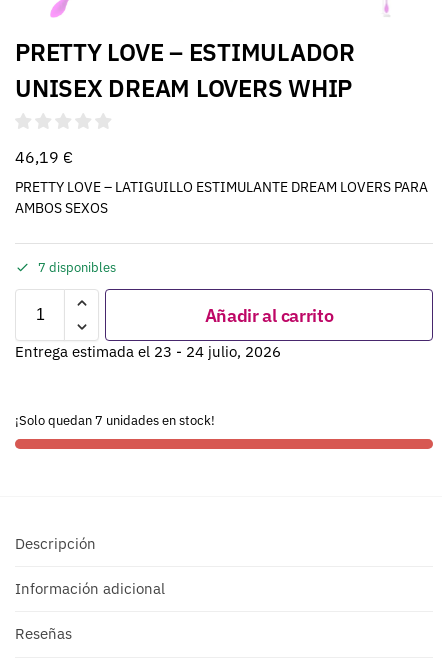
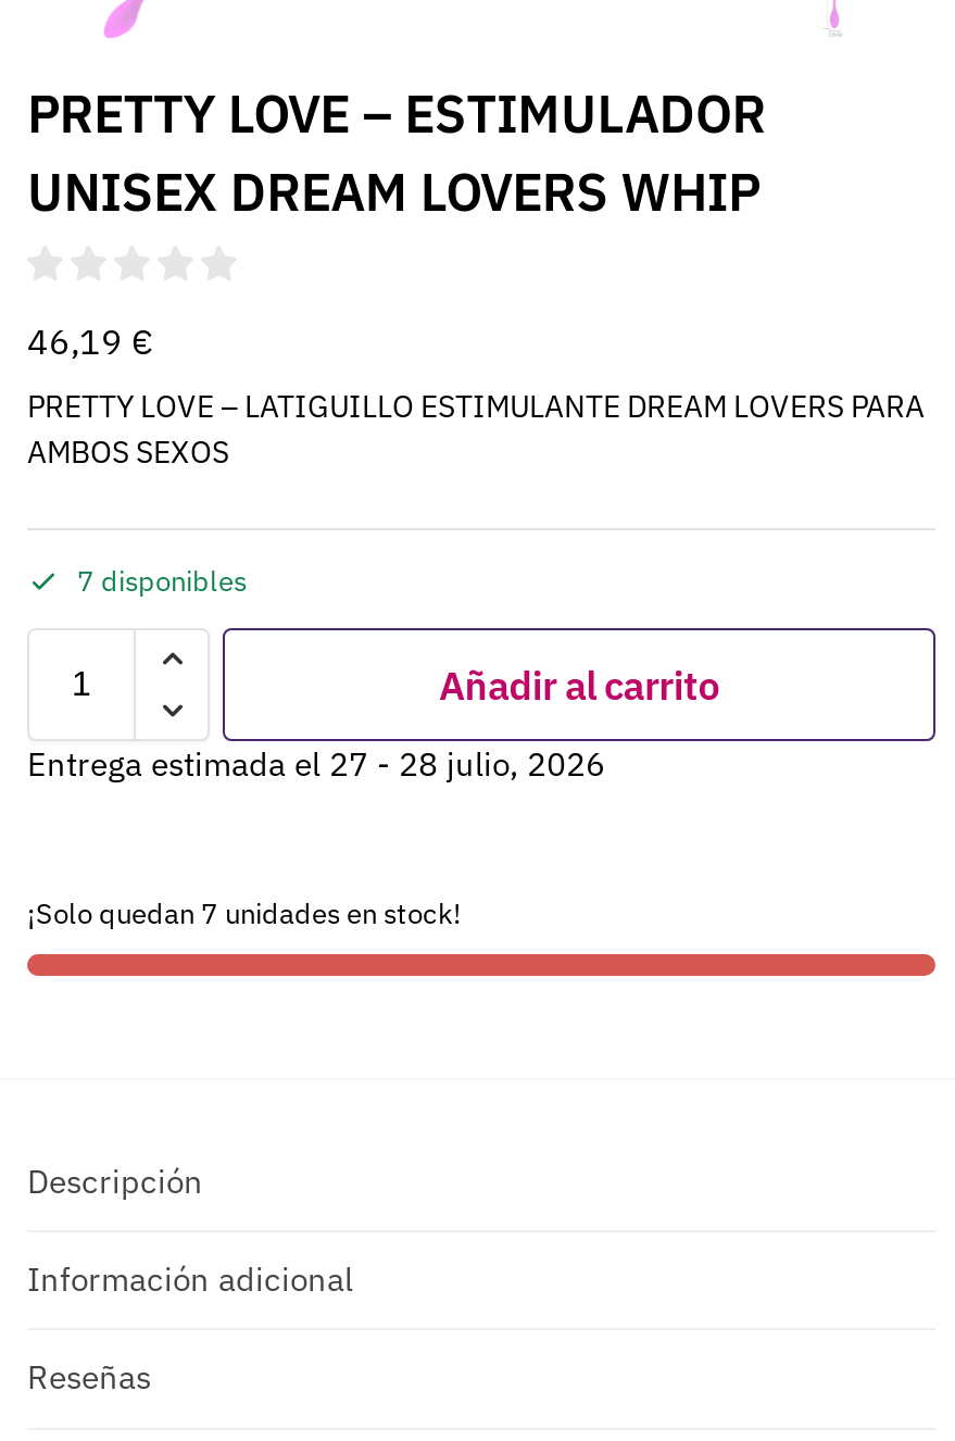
[15,342,281,361] Entrega estimada el 23 - 24 julio, 2026 -> [27,744,605,785] Entrega estimada el 27 - 28 julio, 2026

